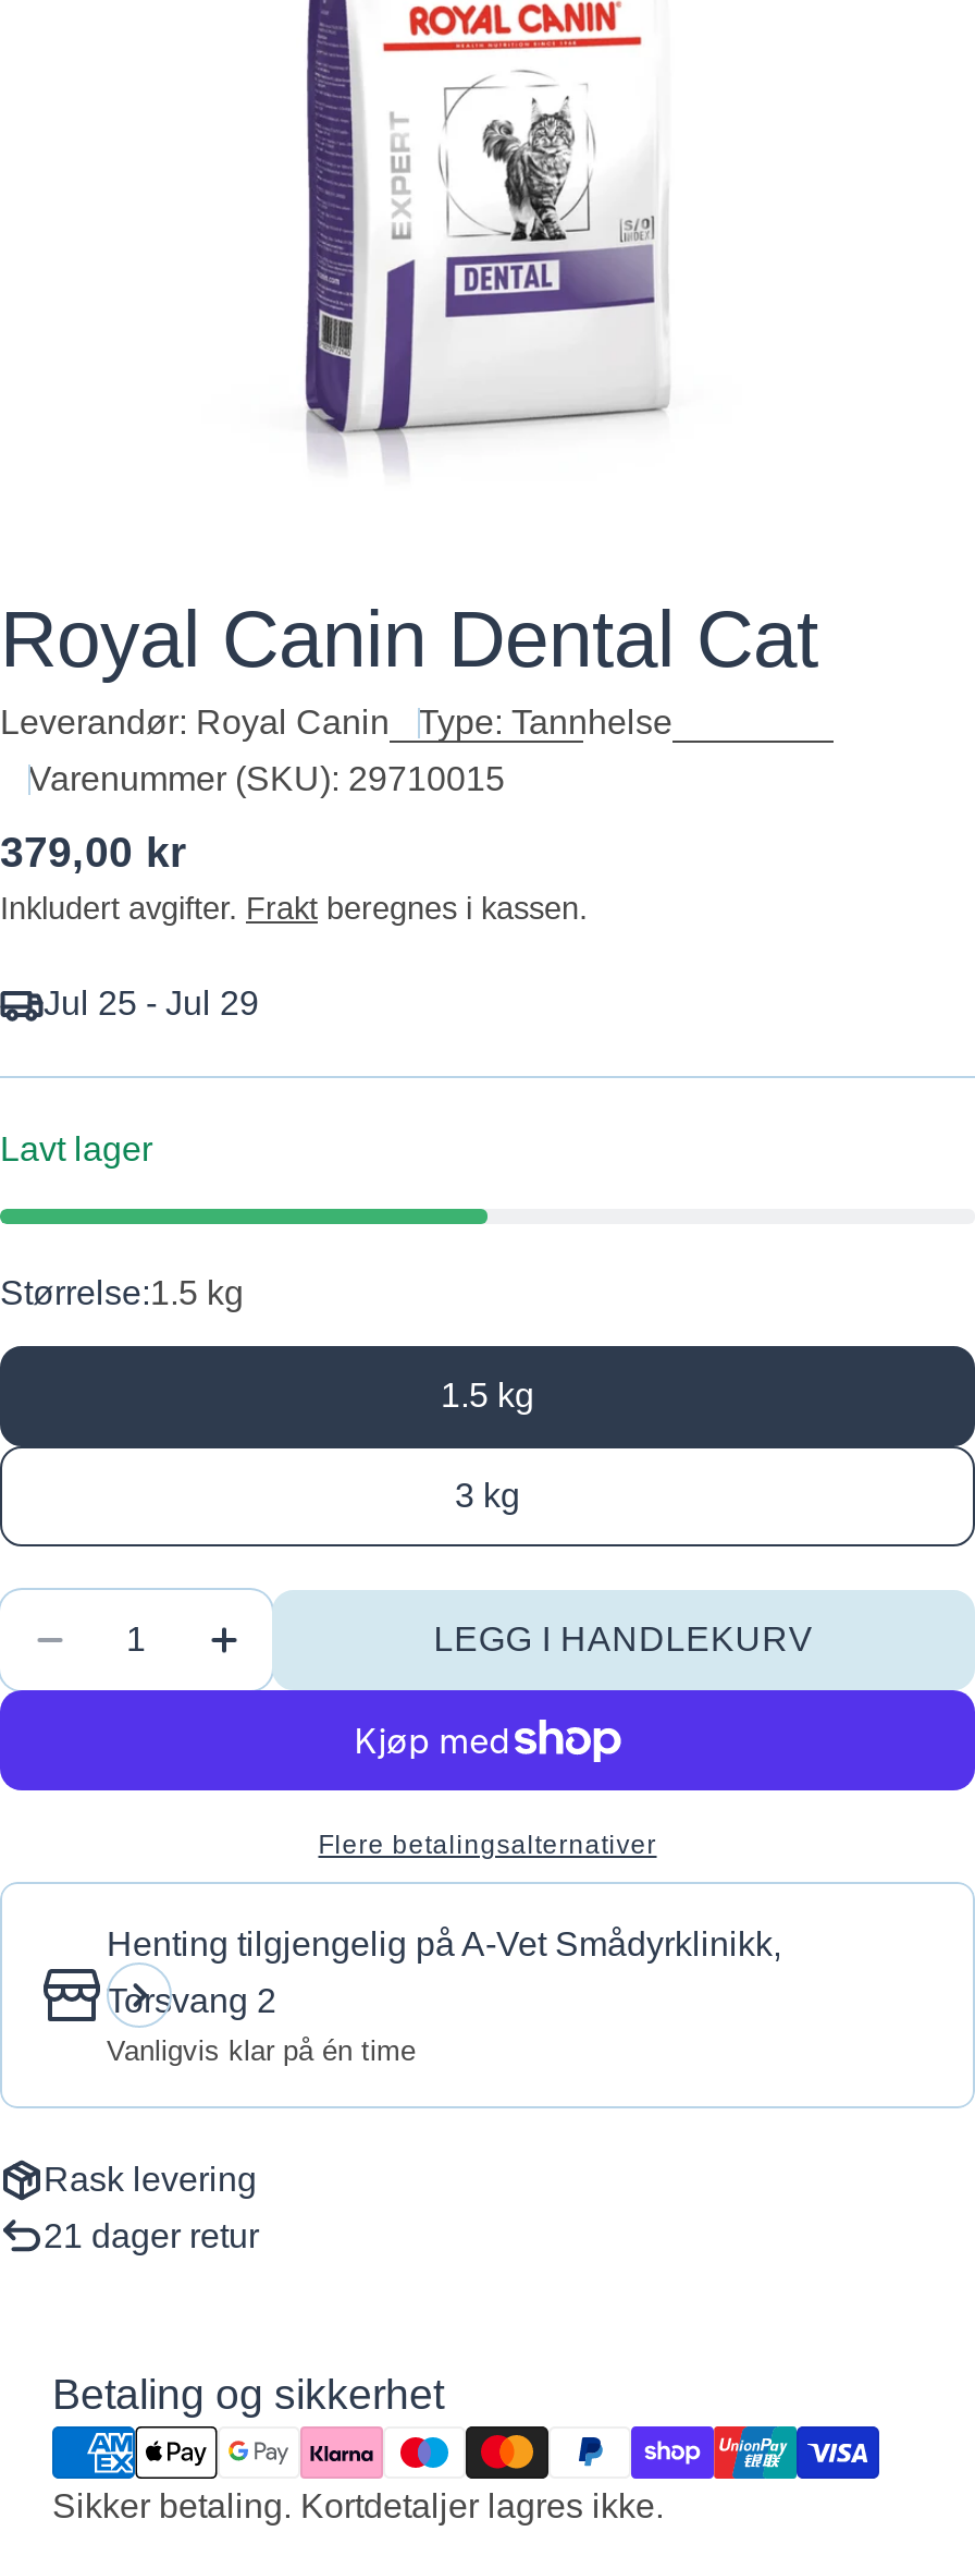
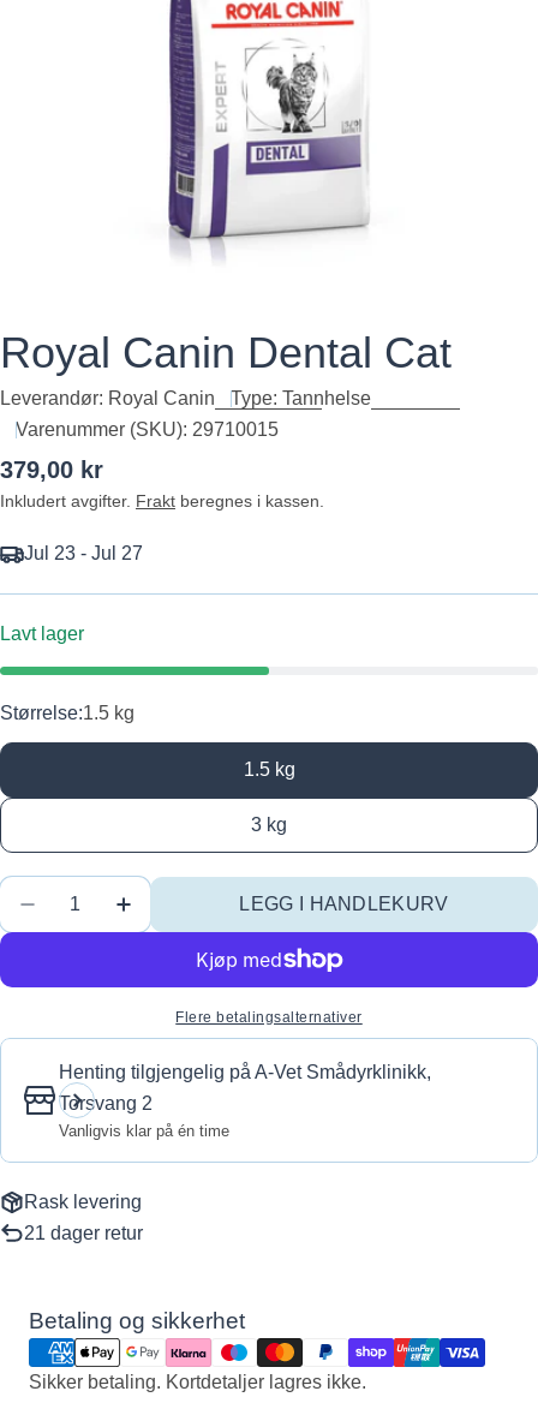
[44,985,259,1022] Jul 25 - Jul 29 -> [24,543,143,563] Jul 23 - Jul 27

